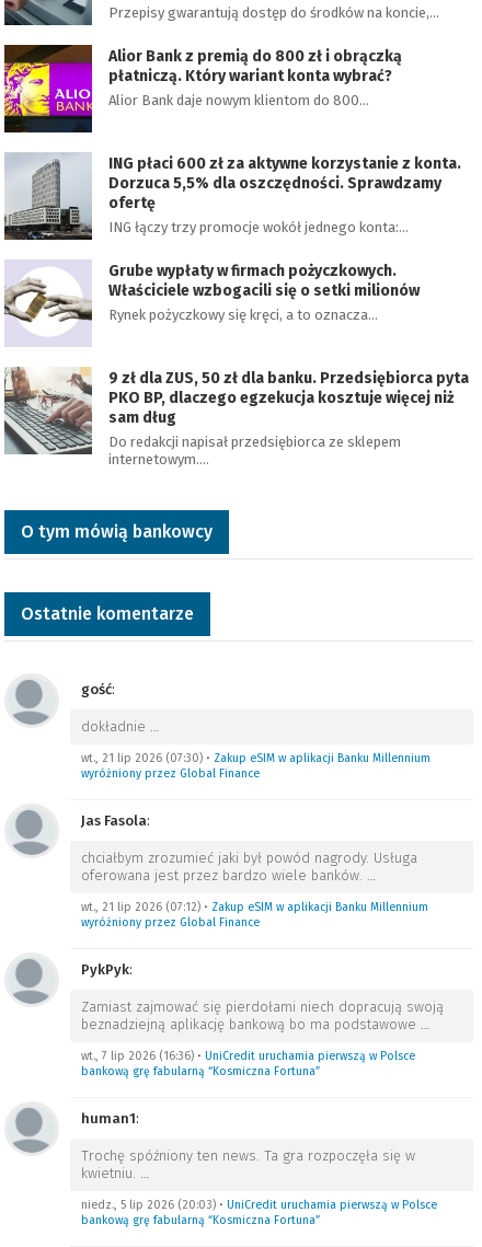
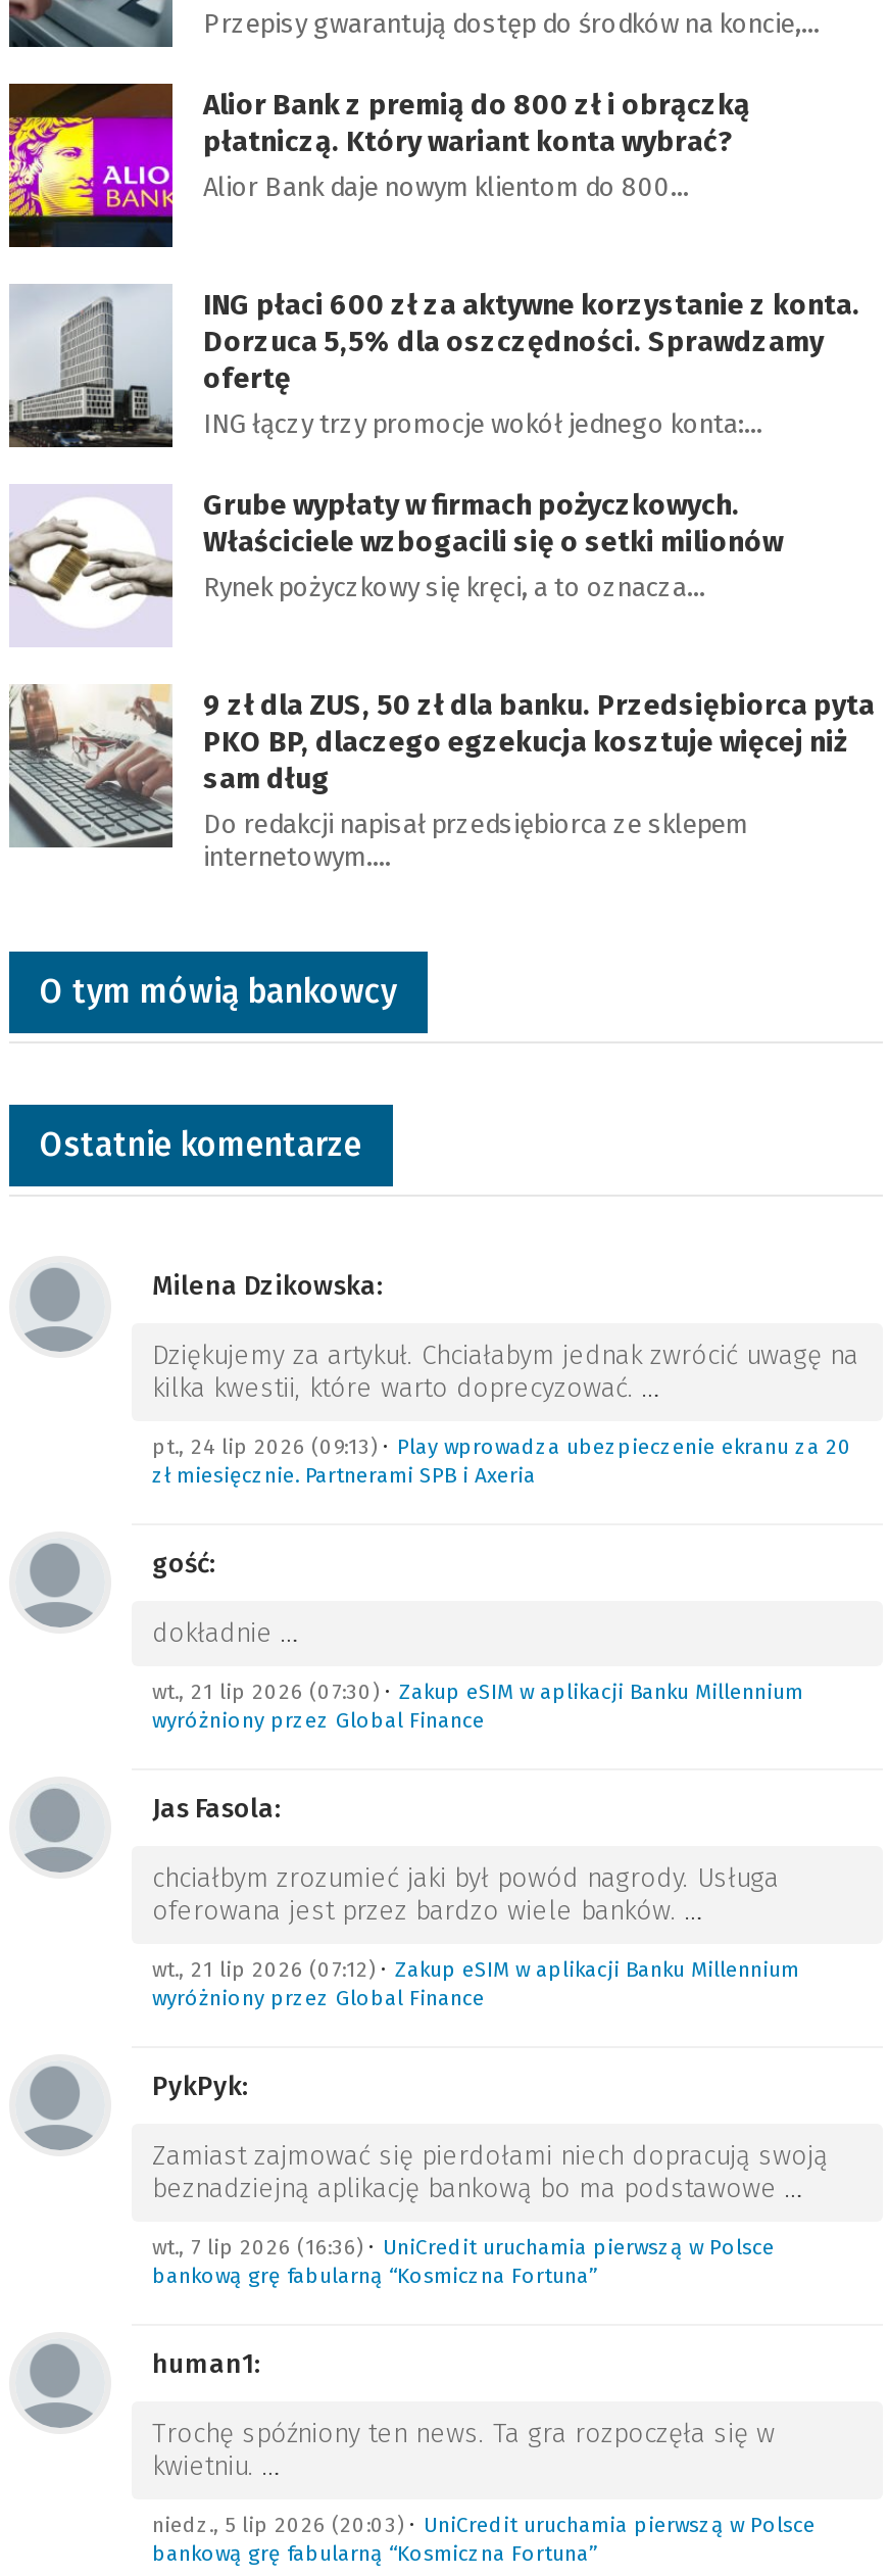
none -> [152,1270,858,1489] Milena Dzikowska: | Dziękujemy za artykuł. Chciałabym jednak zwrócić uwagę na | kilka kwestii, które warto doprecyzować. … | pt., 24 lip 2026 (09:13) • Play wprowadza ubezpieczenie ekranu za 20 | zł miesięcznie. Partnerami SPB i Axeria

